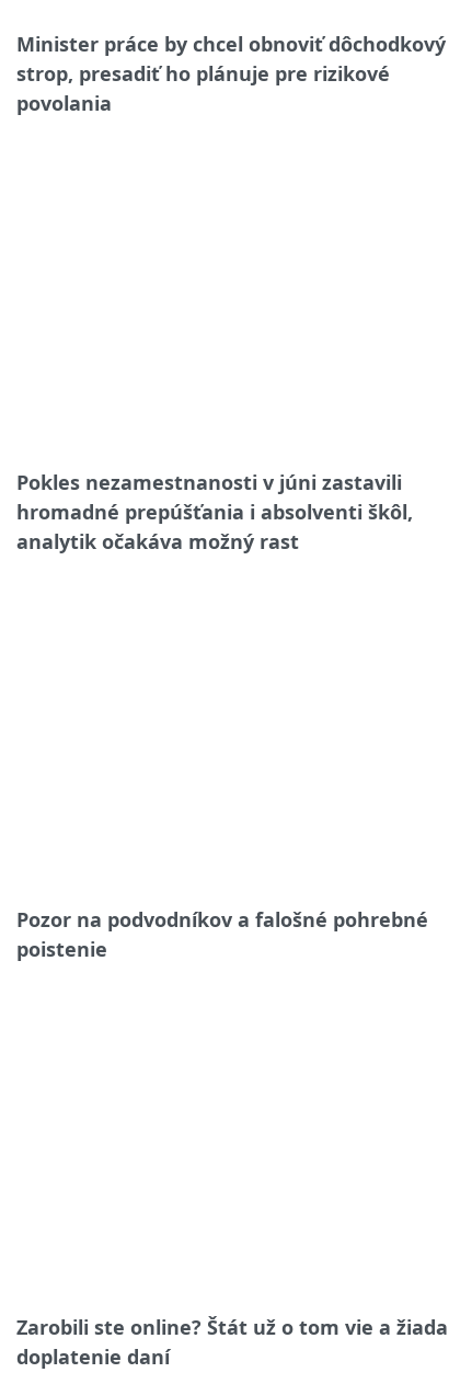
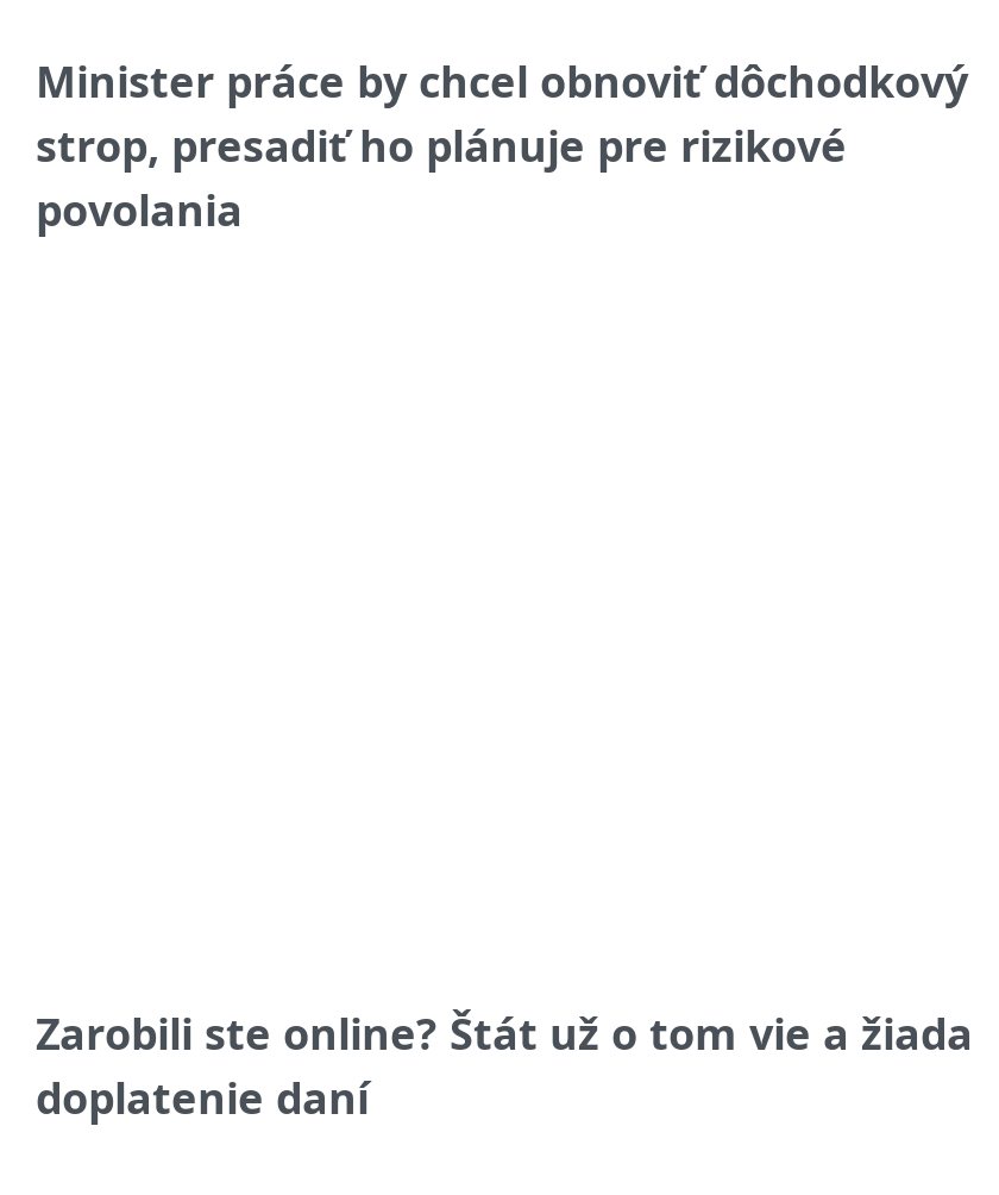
[16,469,413,554] Pokles nezamestnanosti v júni zastavili | hromadné prepúšťania i absolventi škôl, | analytik očakáva možný rast -> none
[16,906,428,962] Pozor na podvodníkov a falošné pohrebné | poistenie -> none

